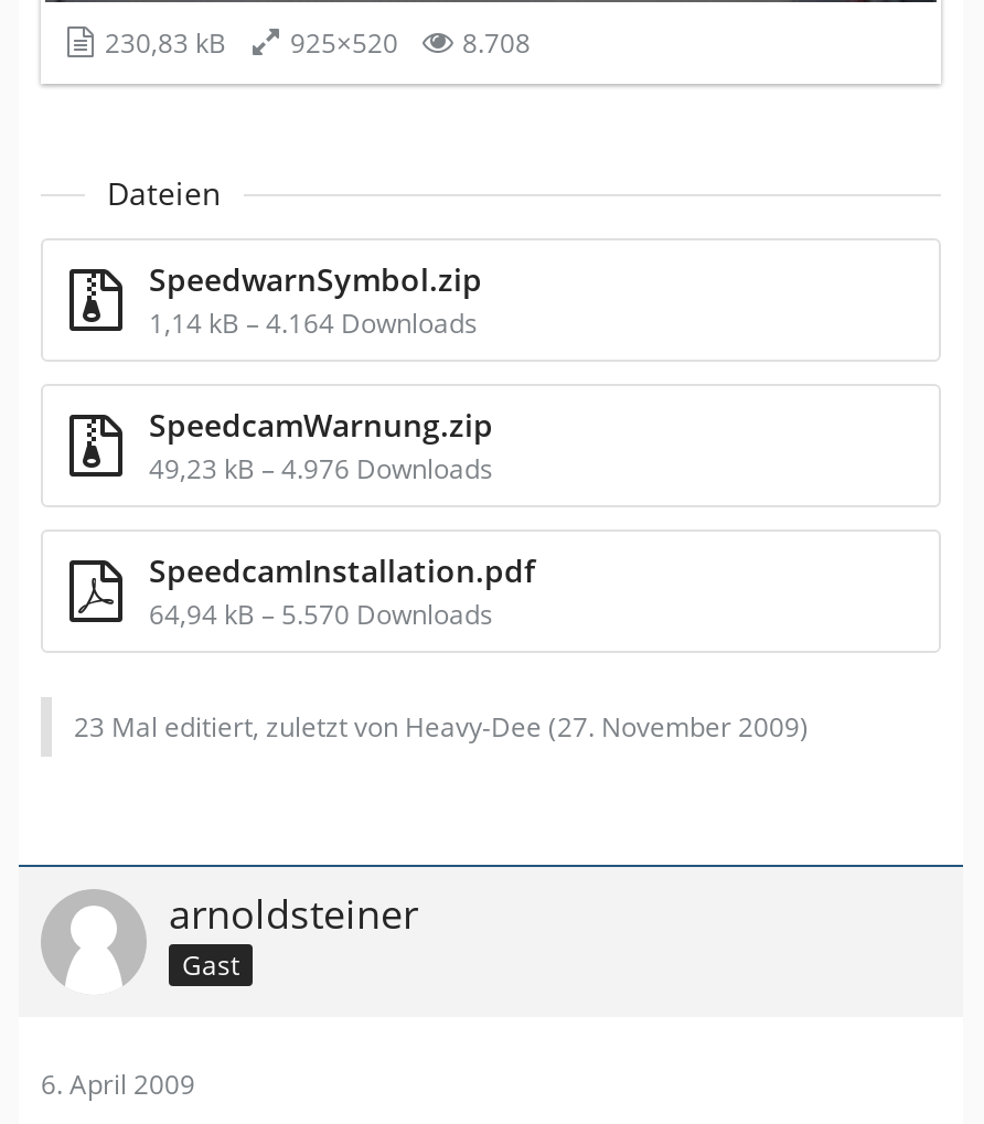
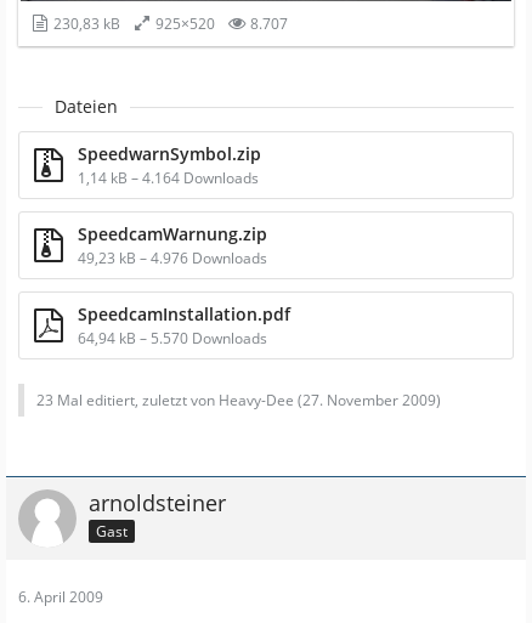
[98,24,531,62] 230,83 kB 925×520 8.708 -> [50,13,288,34] 230,83 kB 925×520 8.707

